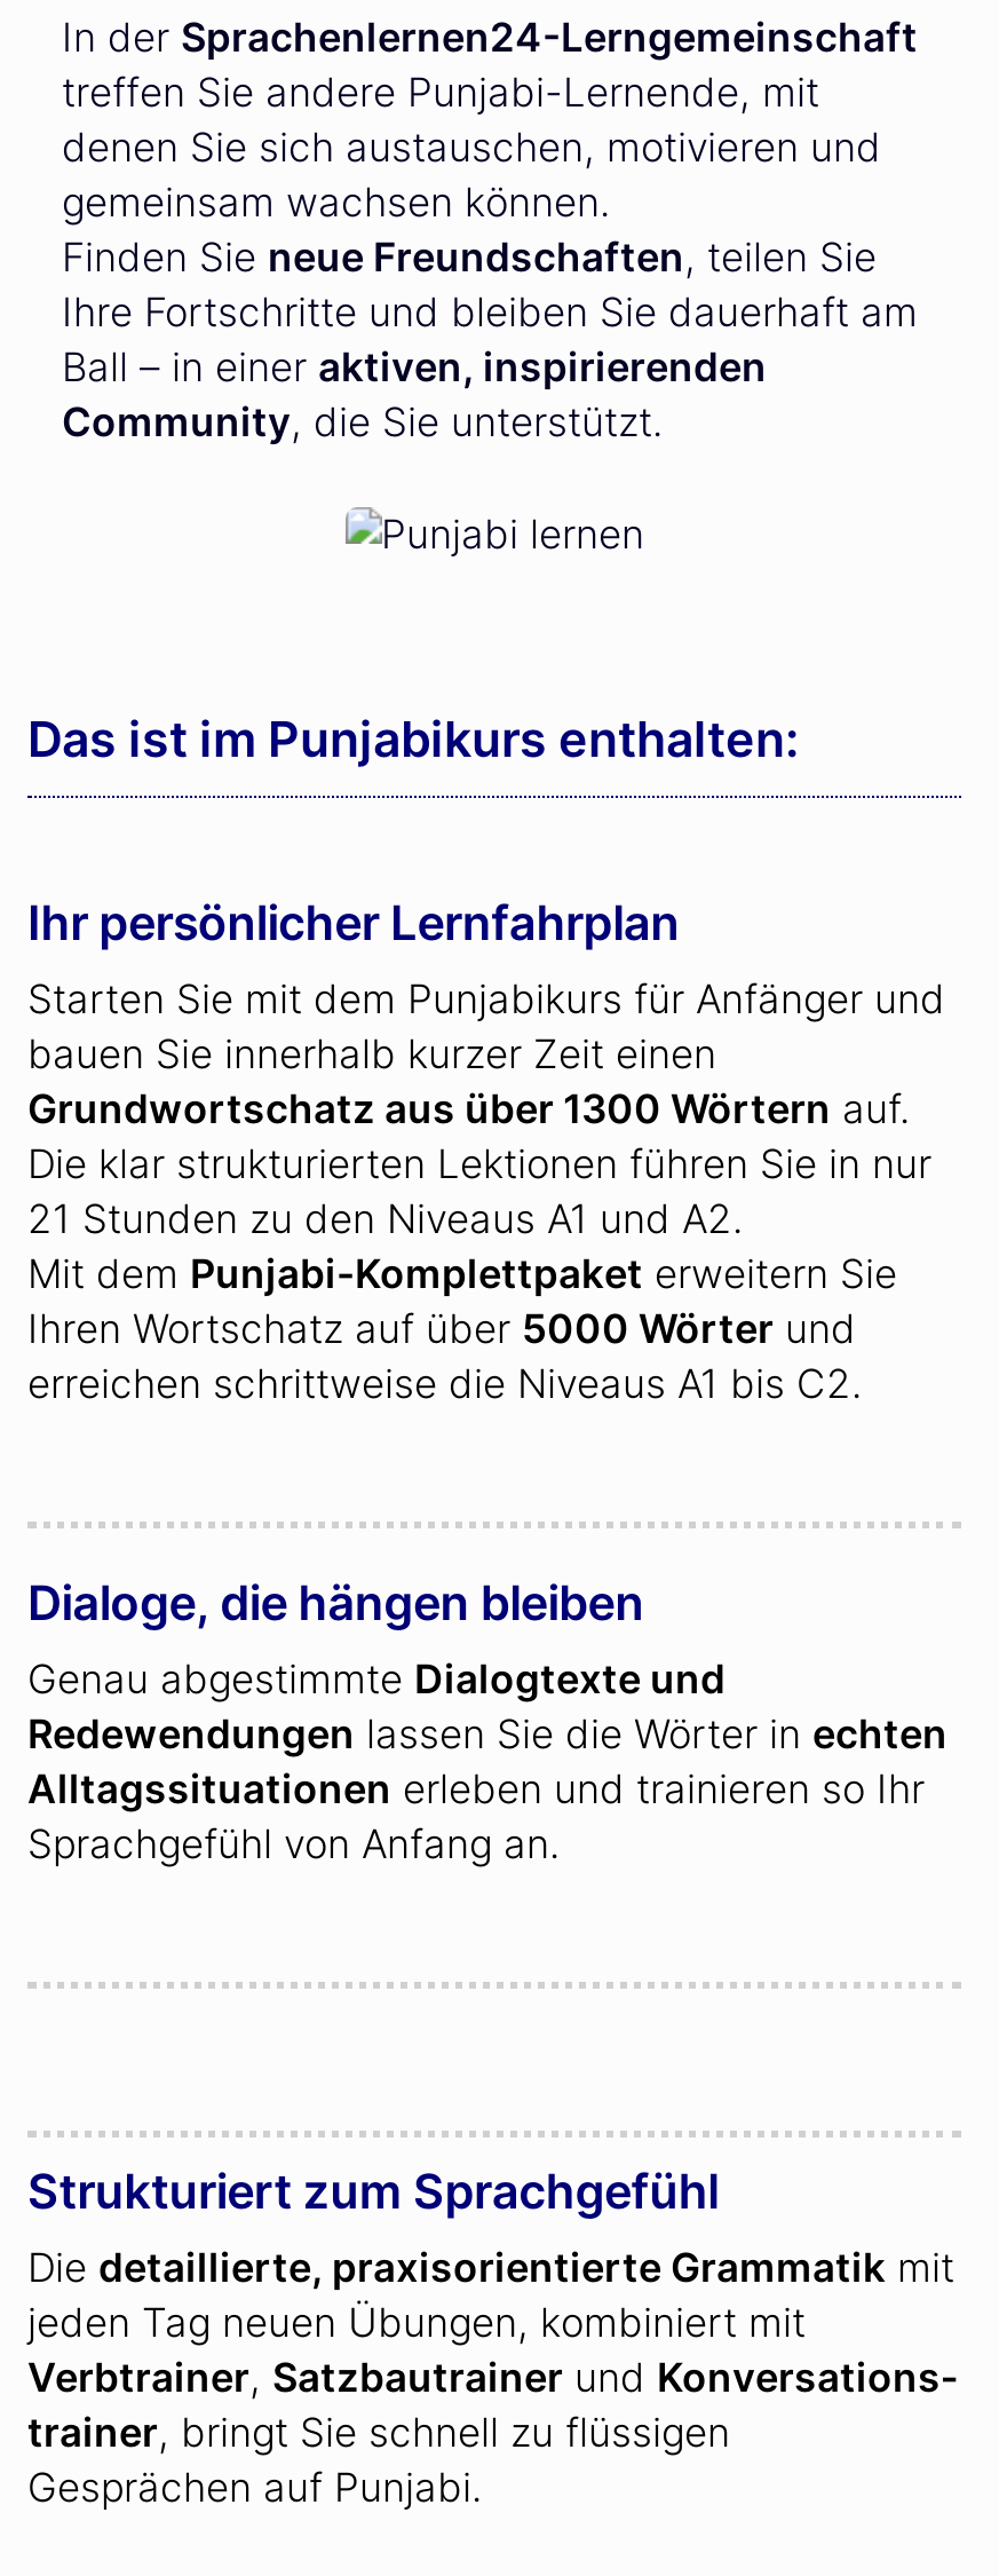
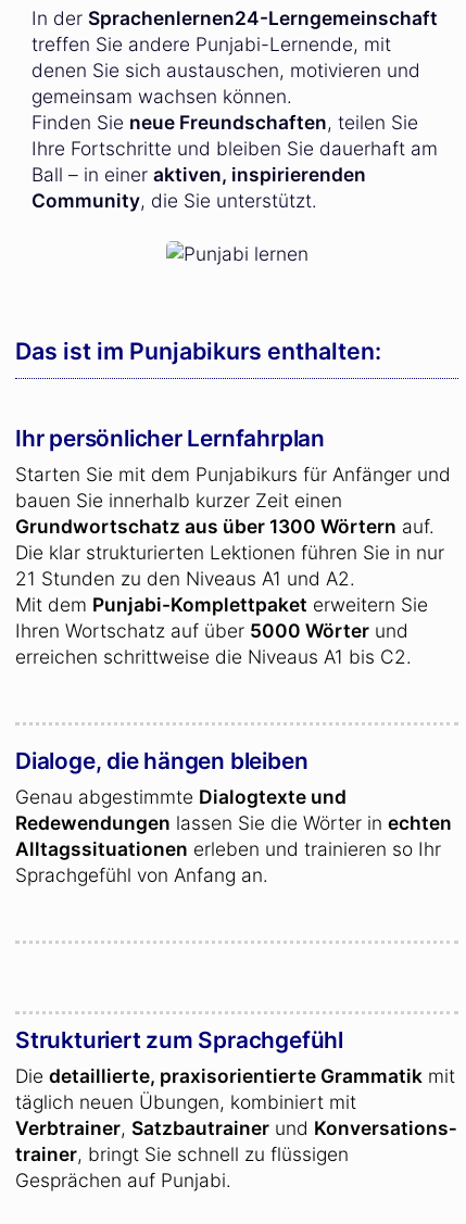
[27,2298,806,2346] jeden Tag neuen Übungen, kombiniert mit -> [15,1091,356,1113] täglich neuen Übungen, kombiniert mit

